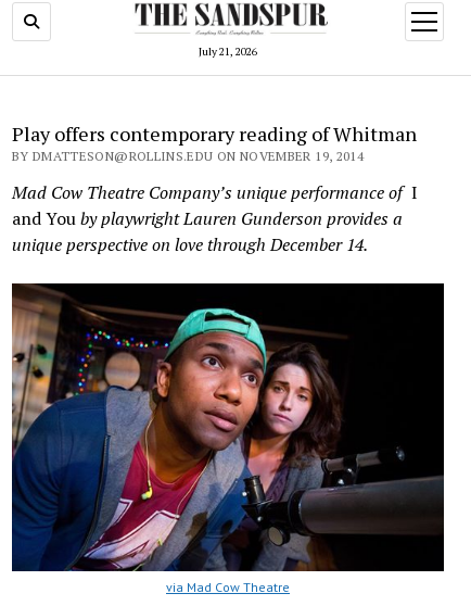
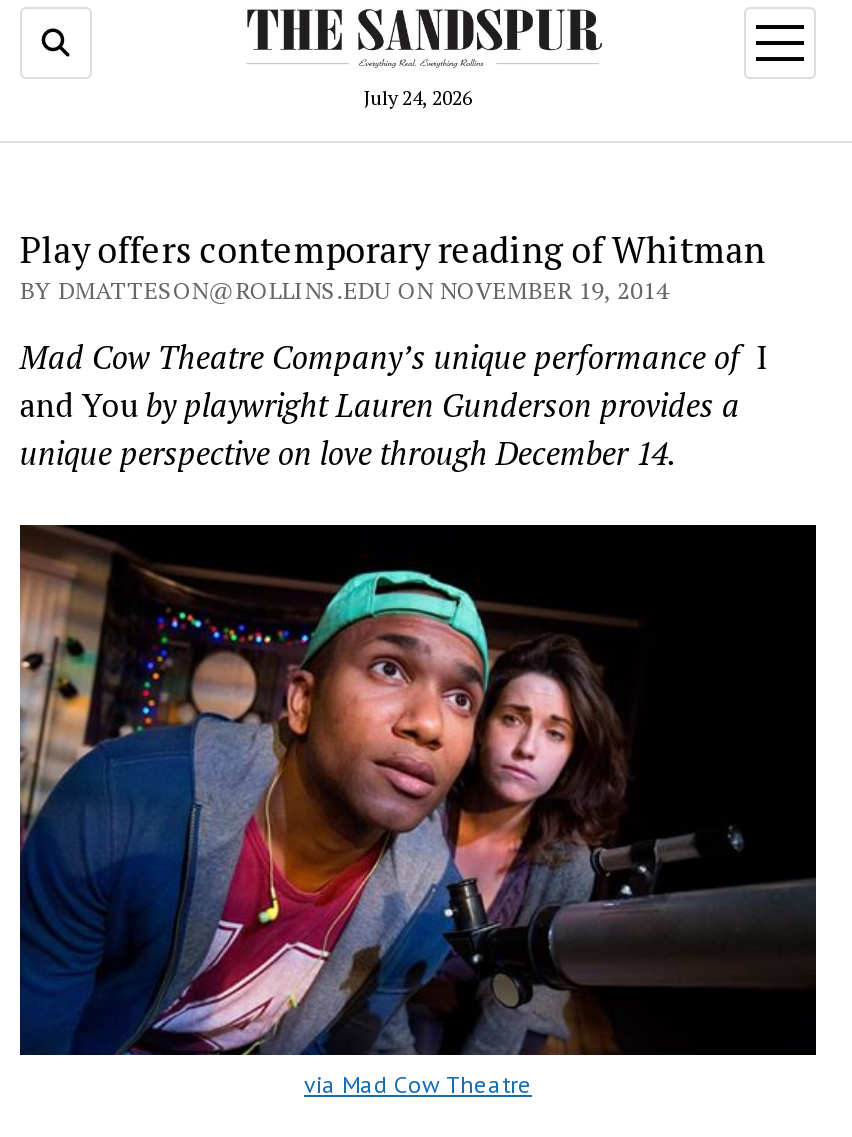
[199,44,257,58] July 21, 2026 -> [364,84,472,110] July 24, 2026

